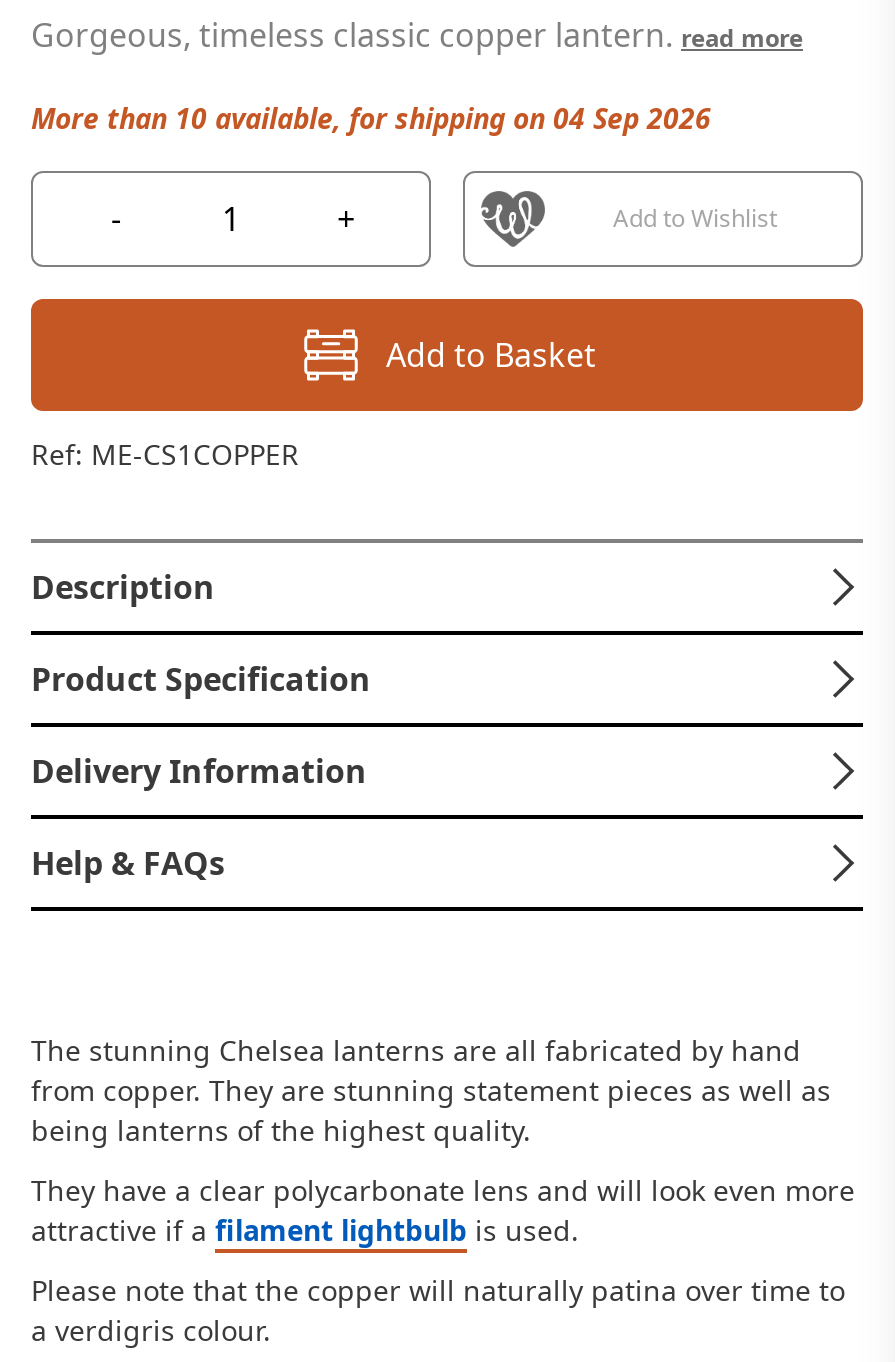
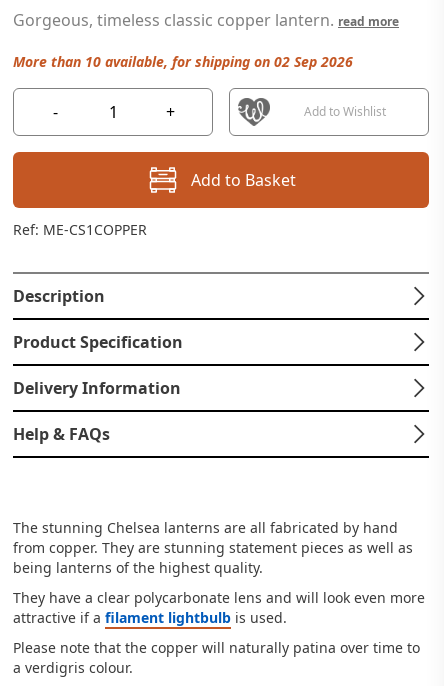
[31,99,711,137] More than 10 available, for shipping on 04 Sep 2026 -> [13,52,353,71] More than 10 available, for shipping on 02 Sep 2026

